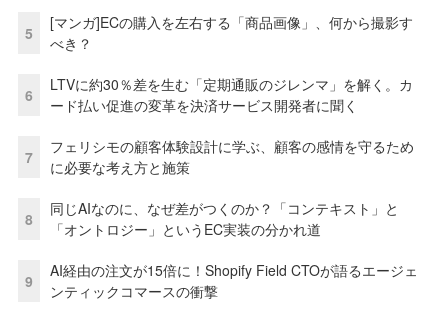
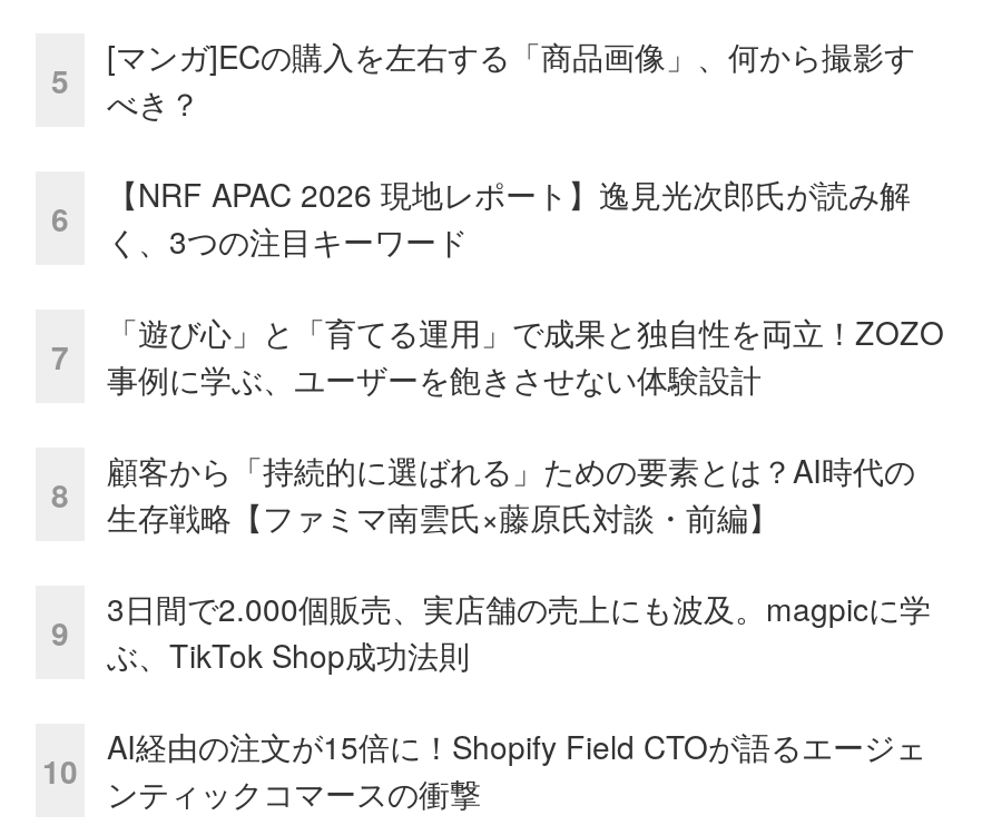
[50,74,413,115] LTVに約30％差を生む「定期通販のジレンマ」を解く。カ | ード払い促進の変革を決済サービス開発者に聞く -> [107,172,911,263] 【NRF APAC 2026 現地レポート】逸見光次郎氏が読み解 | く、3つの注目キーワード
[50,136,414,177] フェリシモの顧客体験設計に学ぶ、顧客の感情を守るため | に必要な考え方と施策 -> [107,310,944,401] 「遊び心」と「育てる運用」で成果と独自性を両立！ZOZO | 事例に学ぶ、ユーザーを飽きさせない体験設計
[50,198,399,239] 同じAIなのに、なぜ差がつくのか？「コンテキスト」と | 「オントロジー」というEC実装の分かれ道 -> [107,448,915,539] 顧客から「持続的に選ばれる」ための要素とは？AI時代の | 生存戦略【ファミマ南雲氏×藤原氏対談・前編】
none -> [42,586,931,792] 3日間で2.000個販売、実店舗の売上にも波及。magpicに学 | ぶ、TikTok Shop成功法則 | 10

